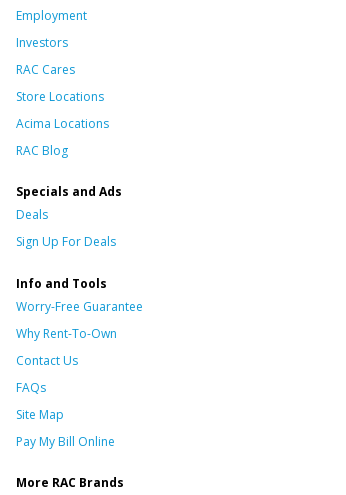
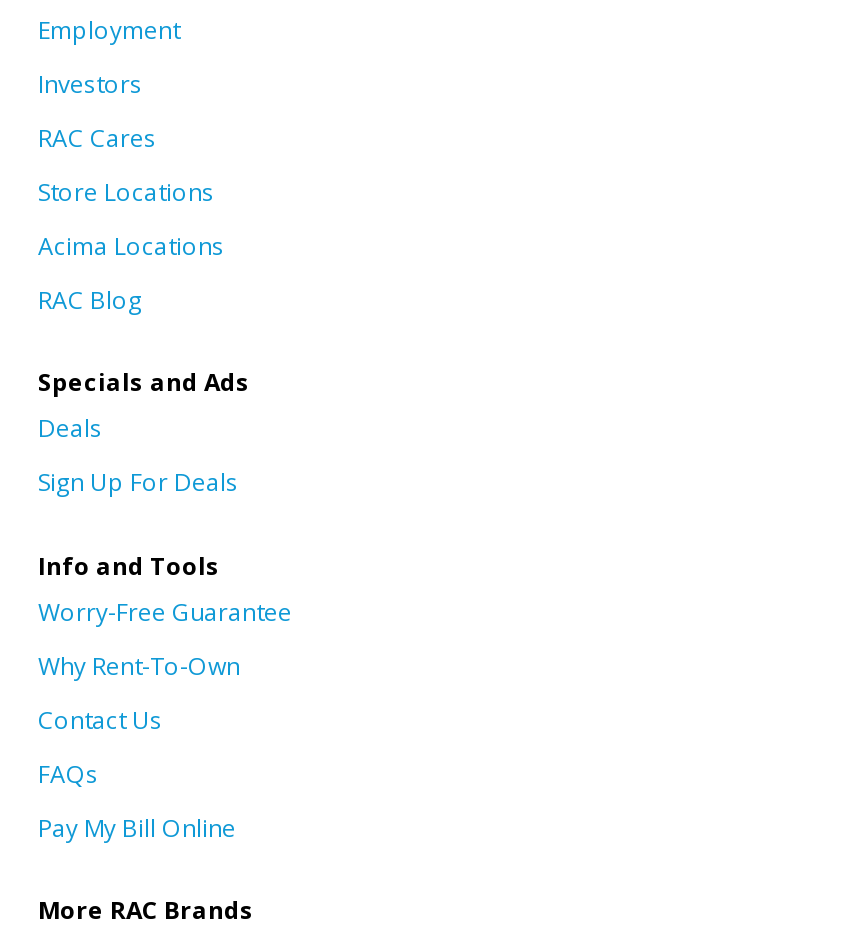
[16,405,64,422] Site Map -> none

